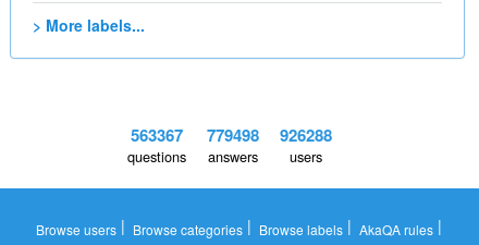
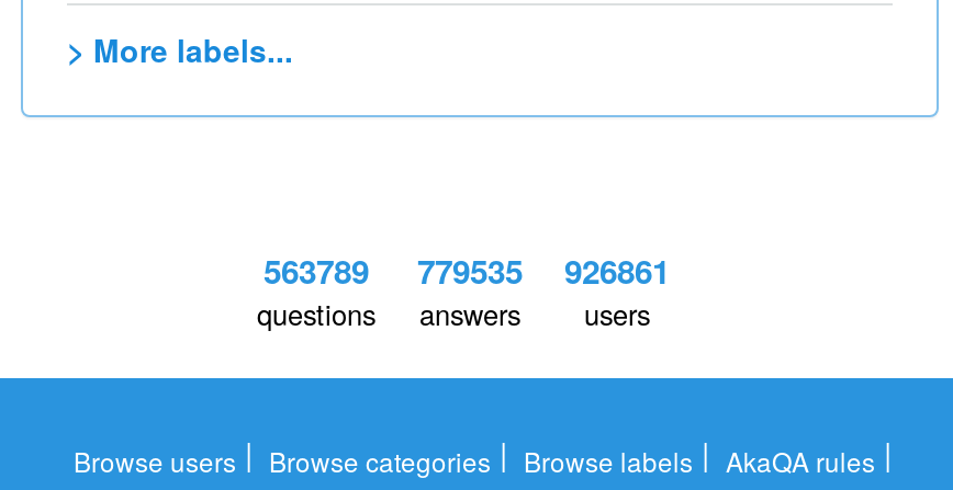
[130,123,182,147] 563367 -> [264,247,369,295] 563789
[206,123,259,147] 779498 -> [417,247,523,295] 779535
[279,123,331,147] 926288 -> [564,247,670,295] 926861

